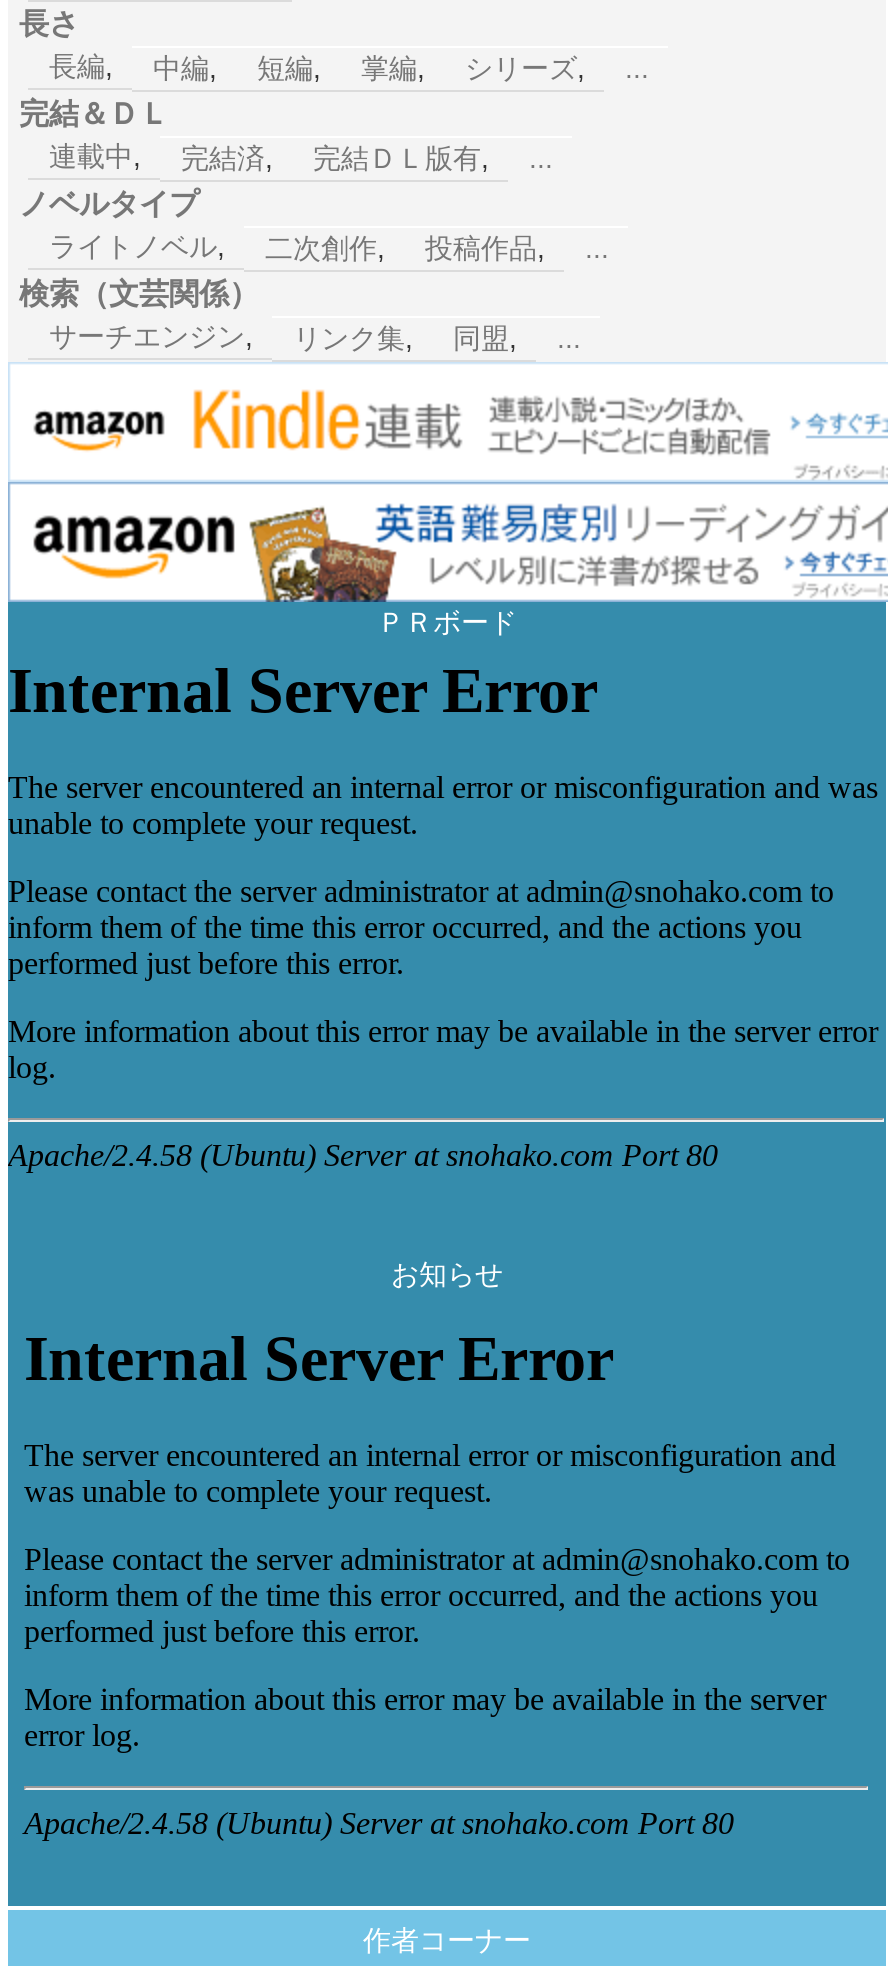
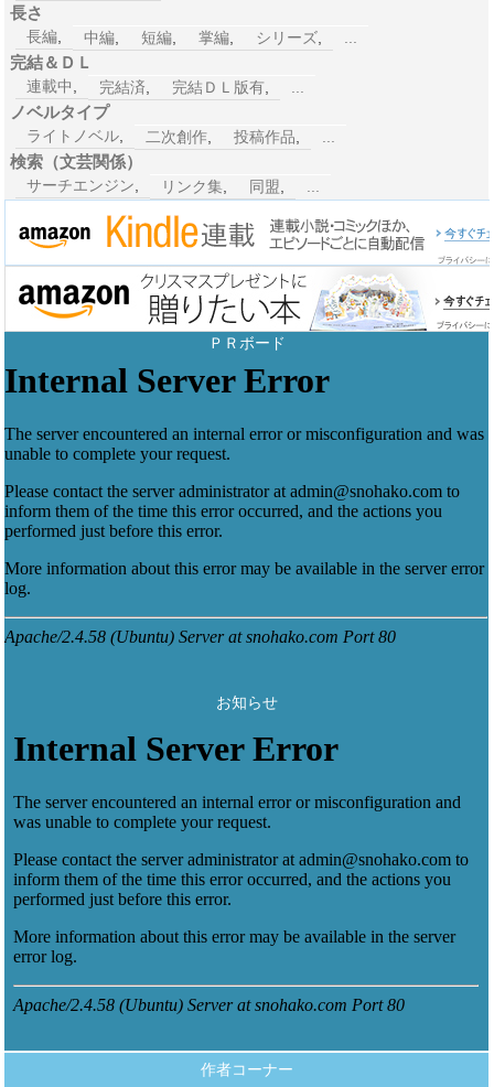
[8,482,888,604] [image] -> [9,272,491,333] [image]

